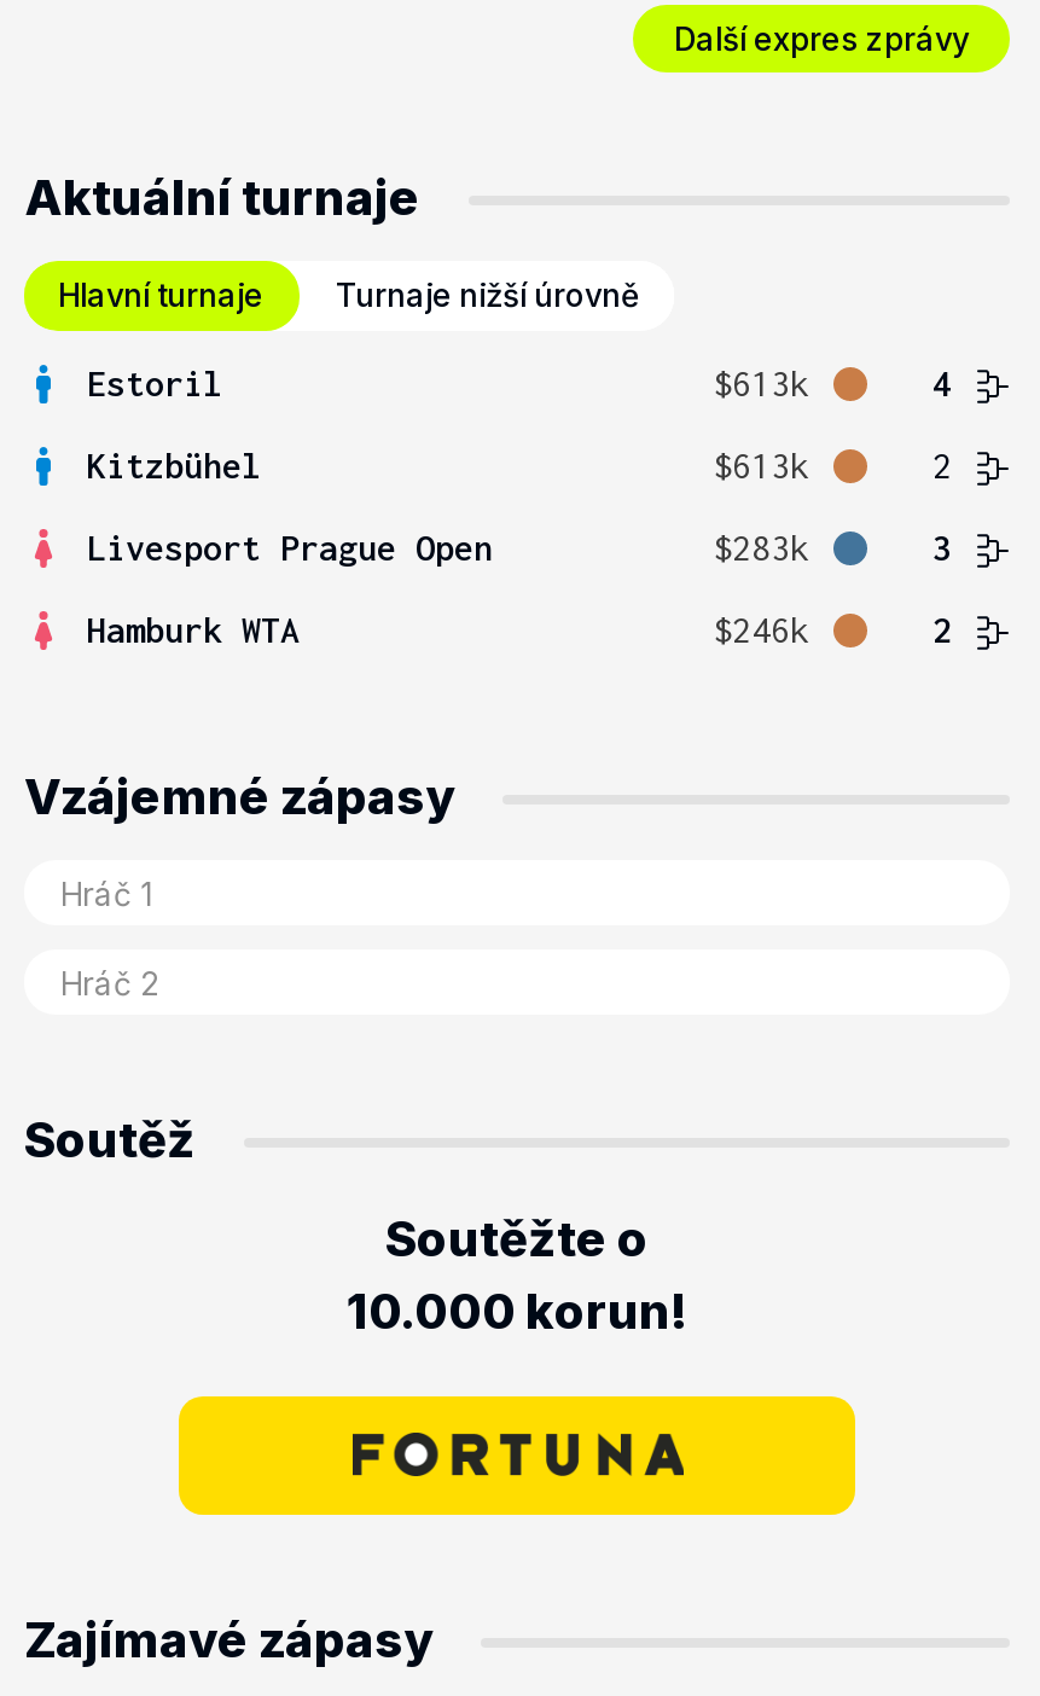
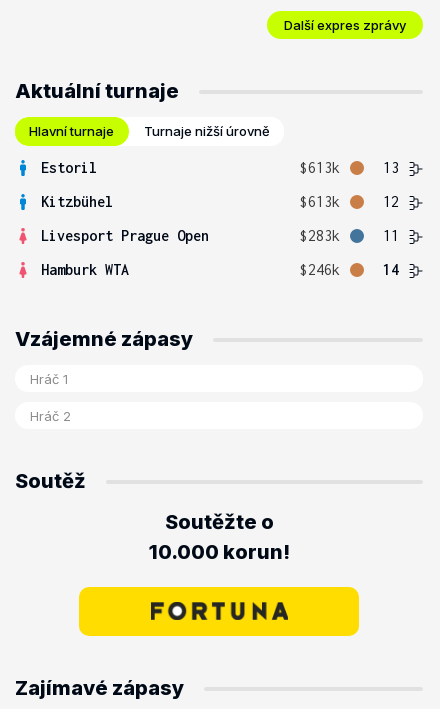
[932,362,952,403] 4 -> [383,159,399,176] 13
[932,445,952,486] 2 -> [383,193,399,210] 12
[932,527,952,568] 3 -> [383,227,399,244] 11
[932,609,952,650] 2 -> [383,261,399,278] 14

